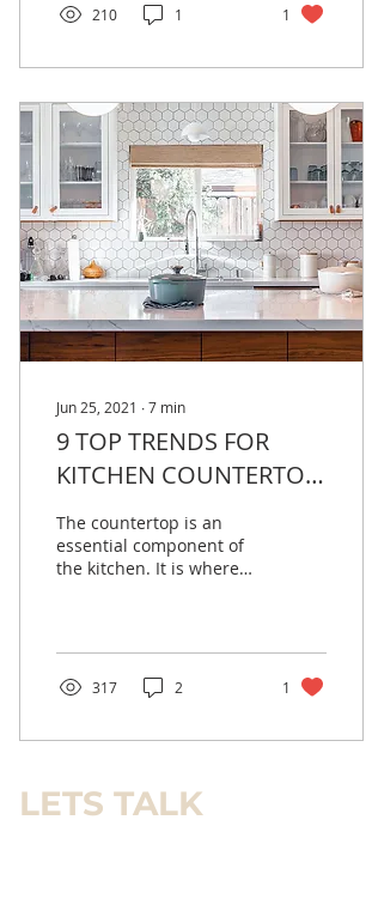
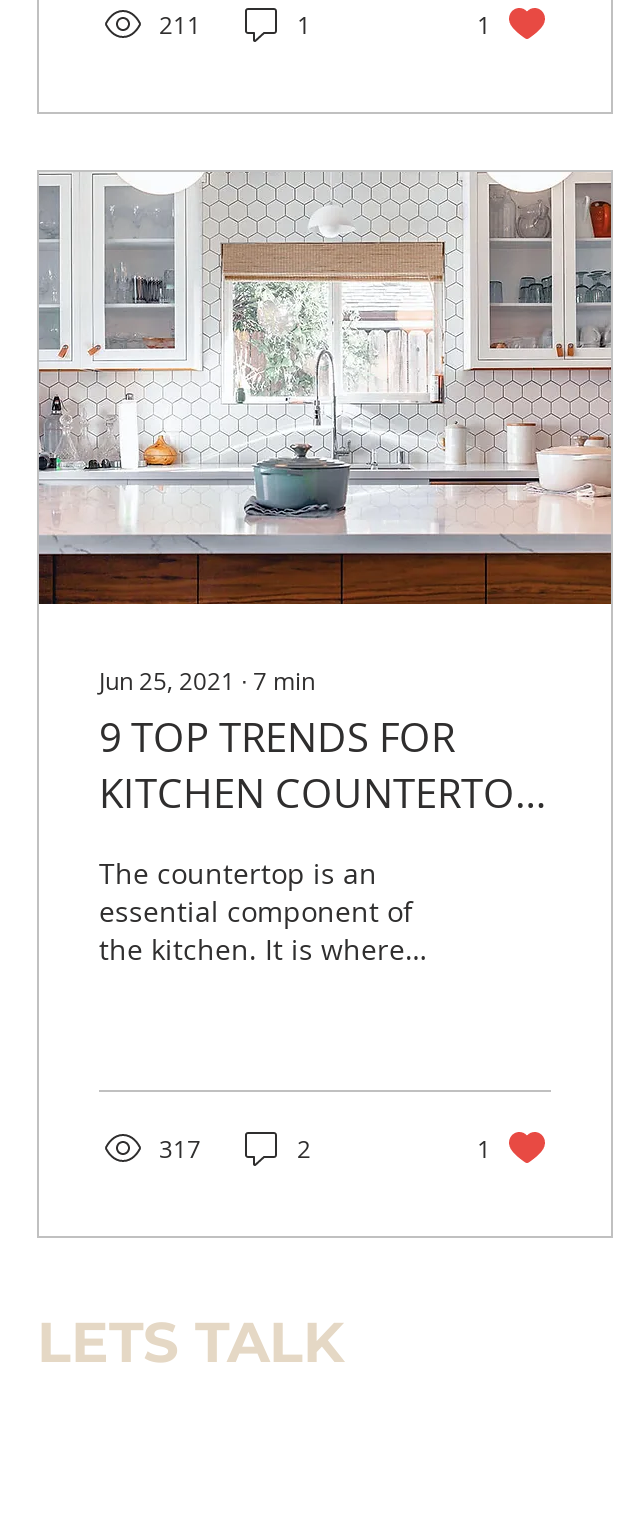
[92,5,117,24] 210 -> [159,8,201,40] 211

